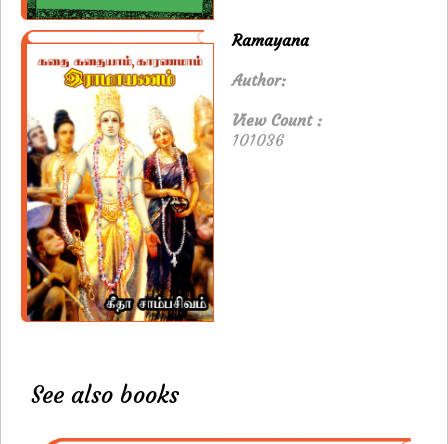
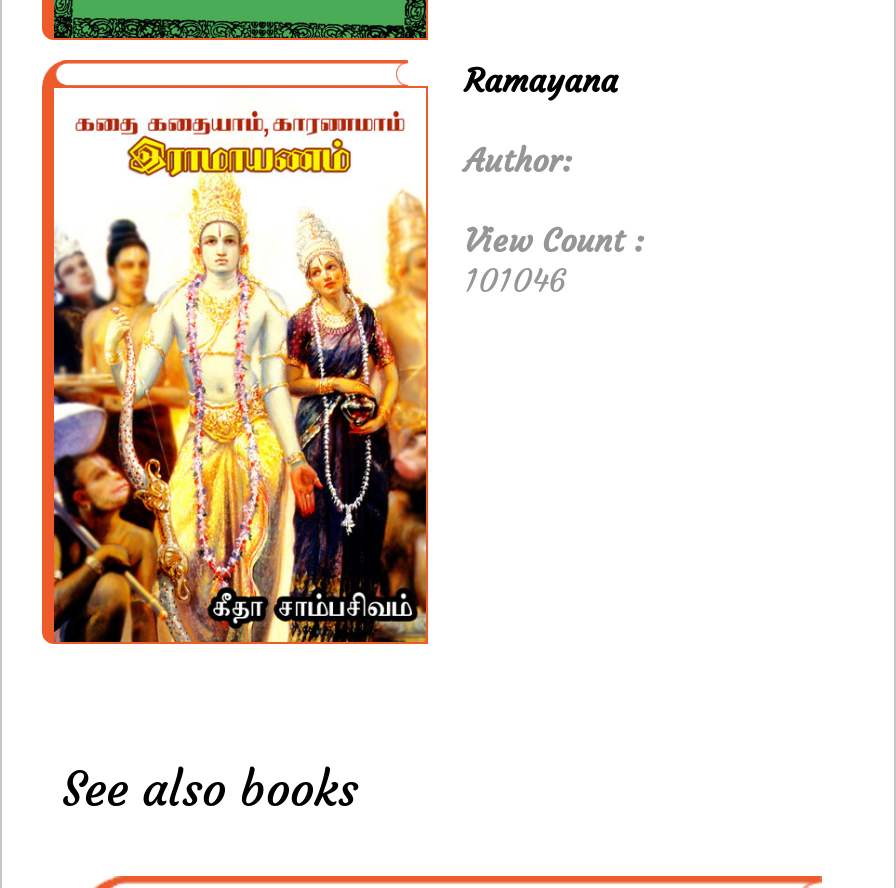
[232,130,284,150] 101036 -> [464,261,566,301] 101046

